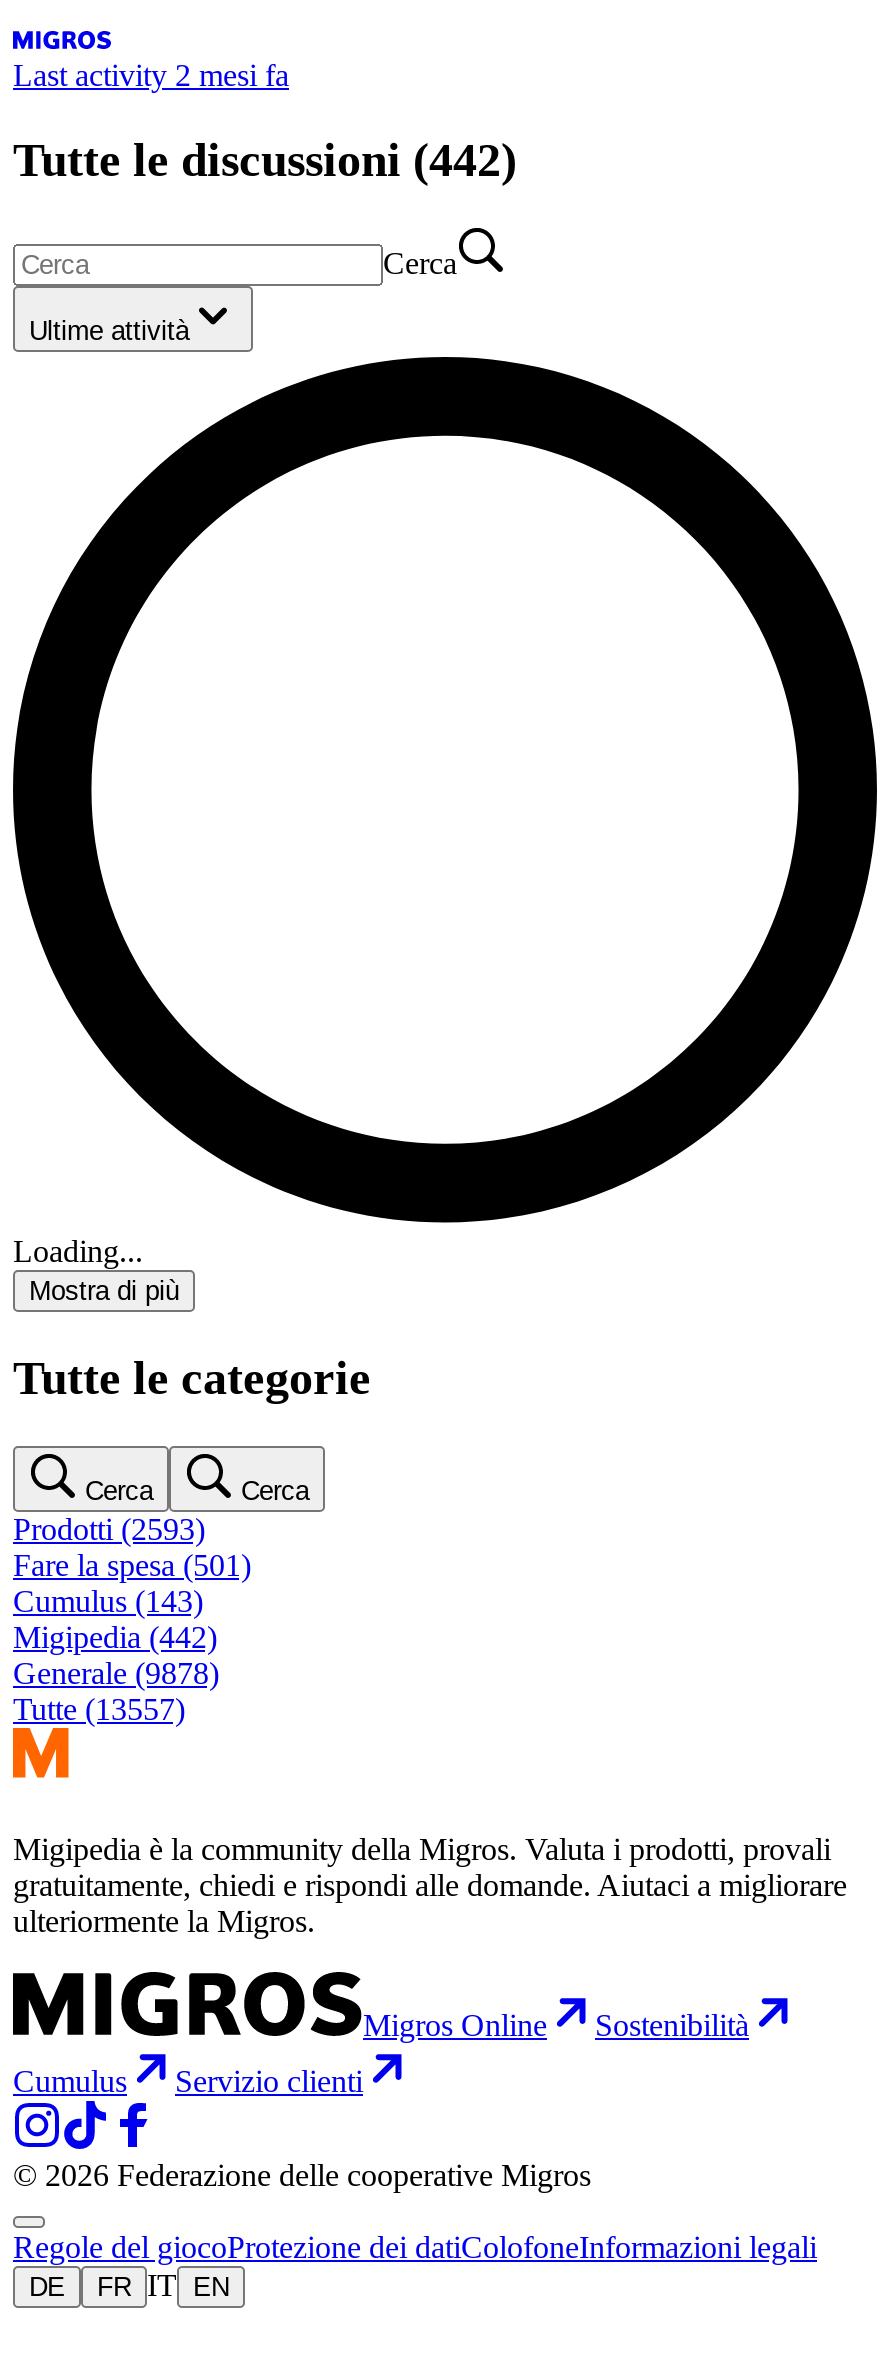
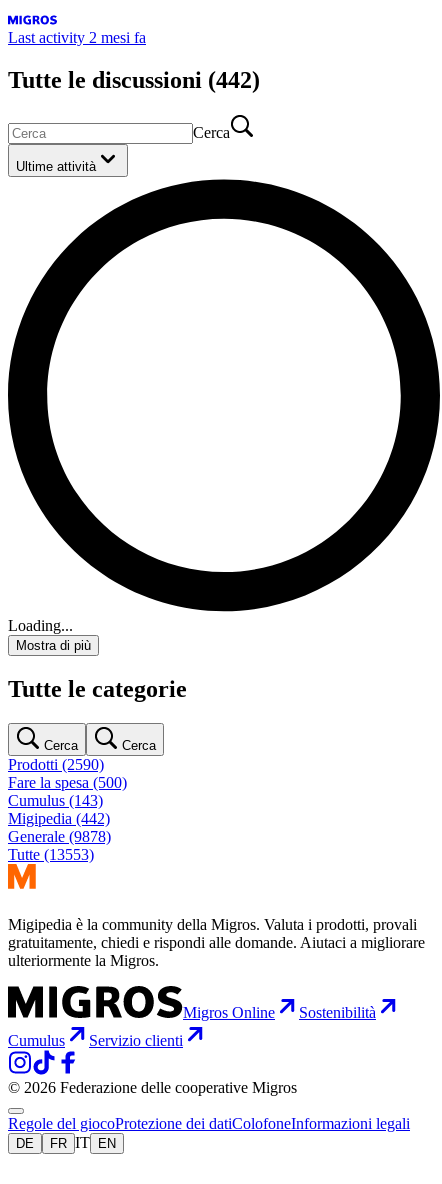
[13,1511,205,1545] Prodotti (2593) -> [8,756,104,773] Prodotti (2590)
[13,1547,251,1581] Fare la spesa (501) -> [8,774,127,791] Fare la spesa (500)
[13,1691,185,1725] Tutte (13557) -> [8,846,94,863] Tutte (13553)

